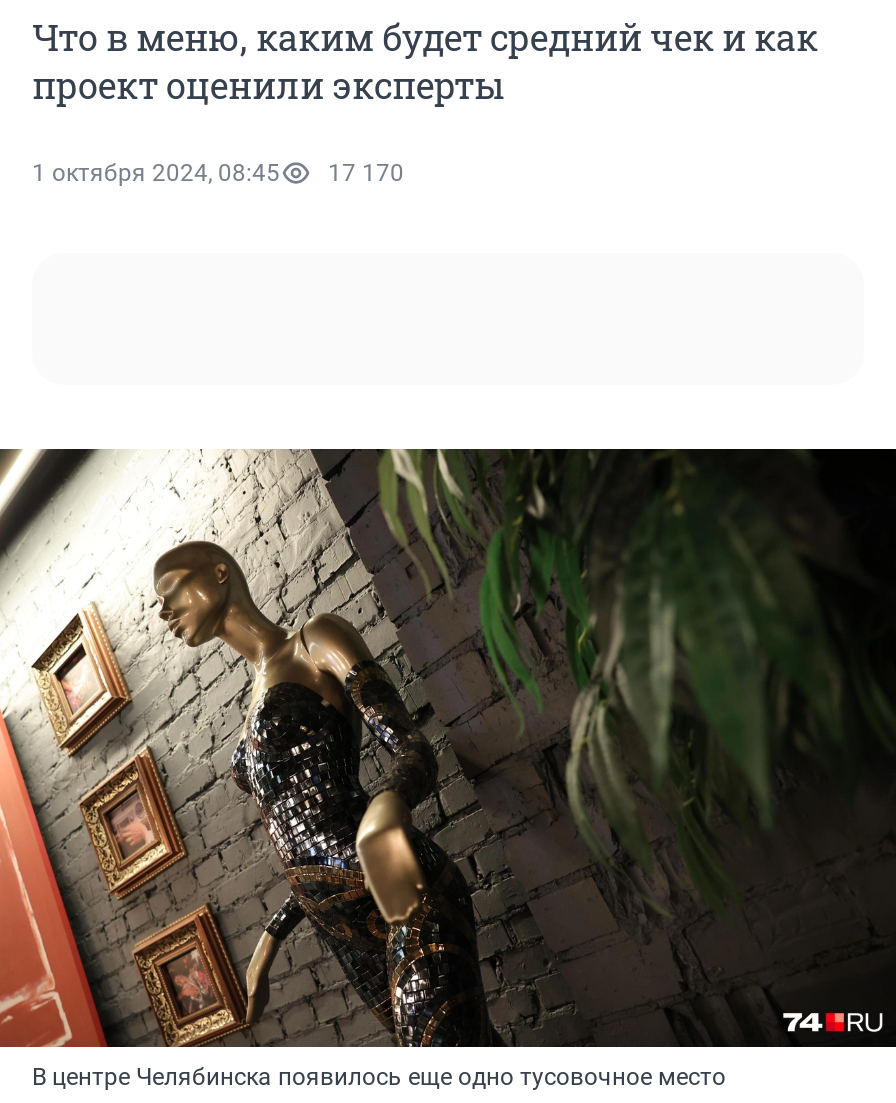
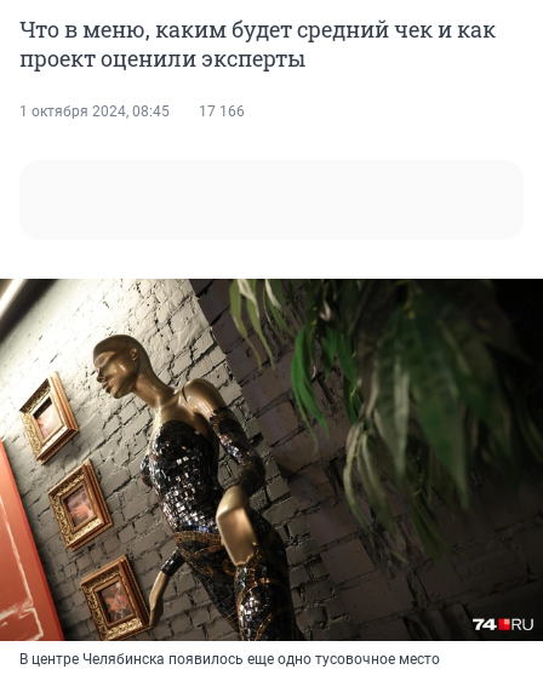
[32,159,404,187] 1 октября 2024, 08:45 17 170 -> [19,103,245,120] 1 октября 2024, 08:45 17 166

